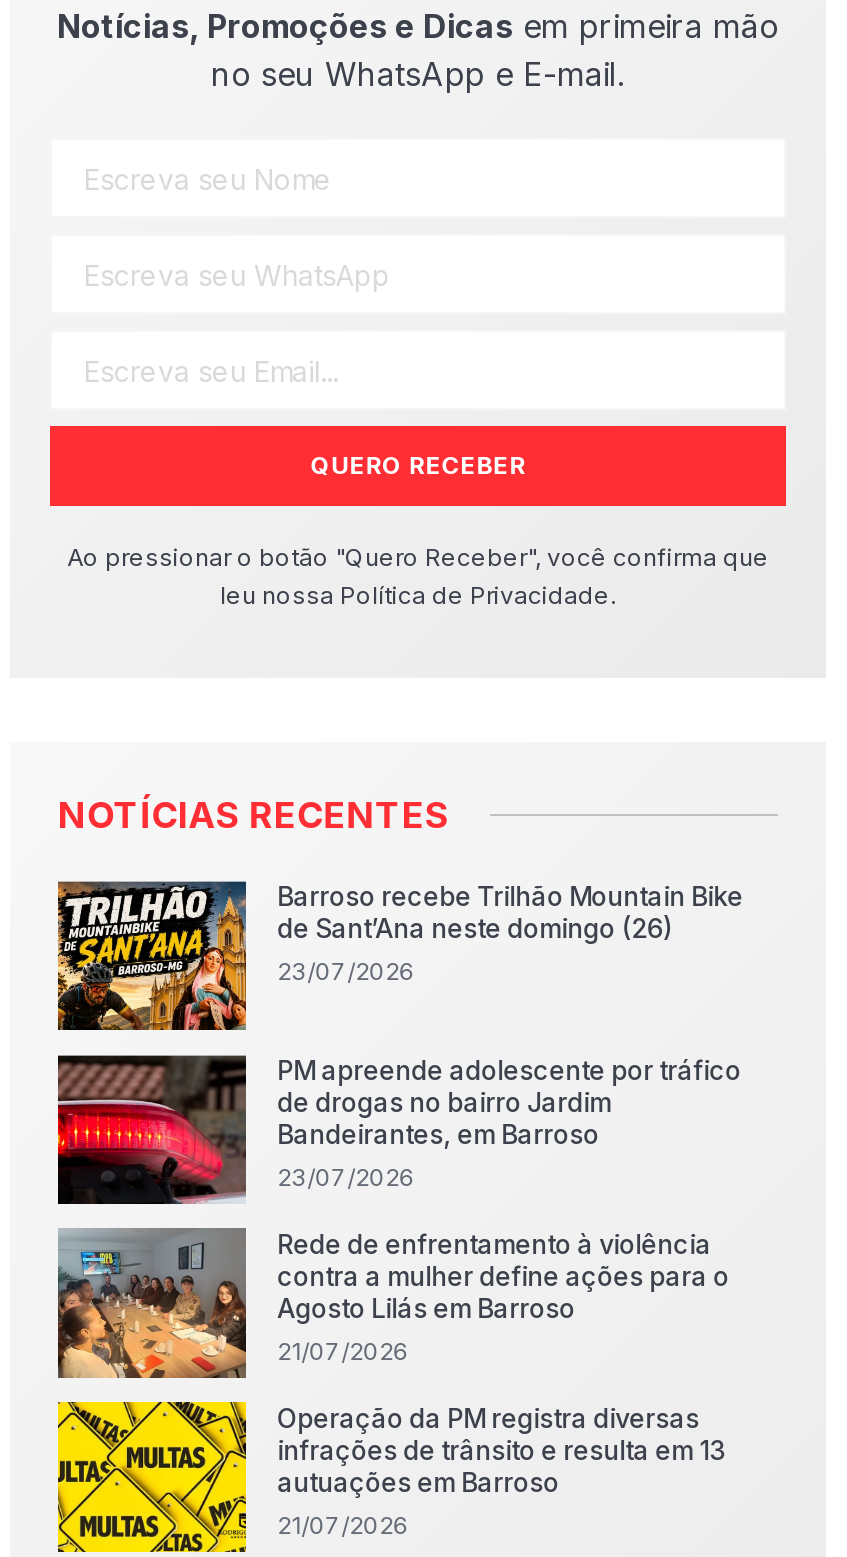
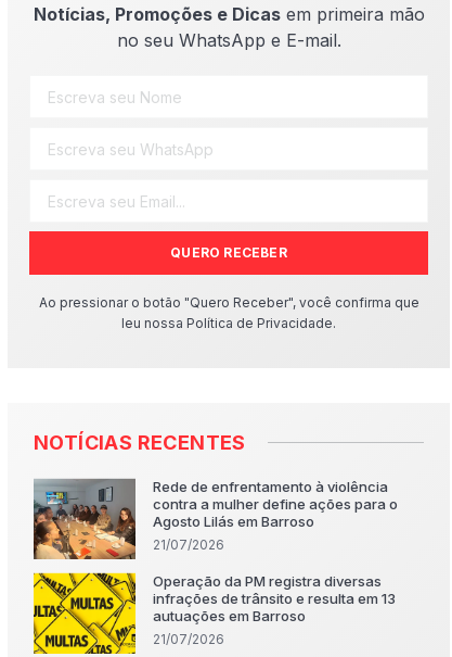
[56,881,743,1192] [image] | Barroso recebe Trilhão Mountain Bike | de Sant’Ana neste domingo (26) | 23/07/2026 | PM apreende adolescente por tráfico | de drogas no bairro Jardim | Bandeirantes, em Barroso | 23/07/2026 -> none
[56,1054,248,1208] [image] -> none

